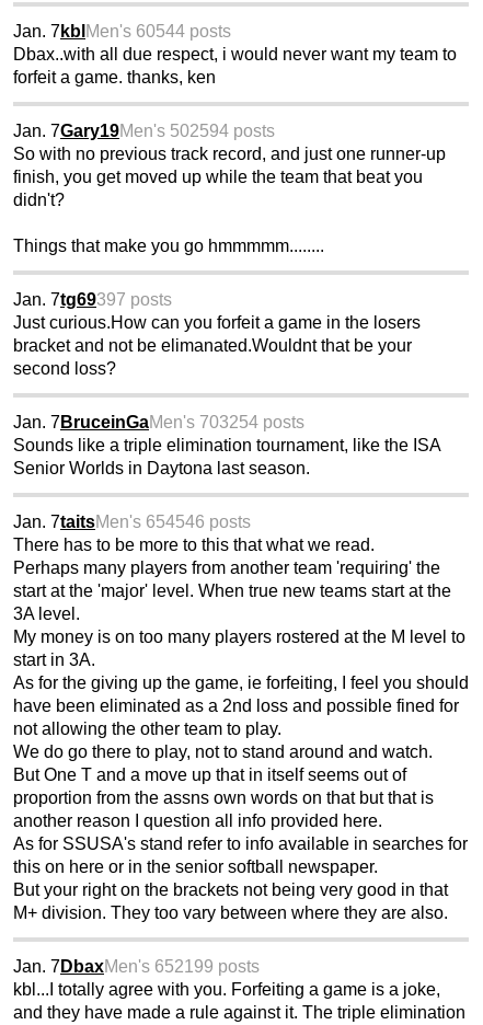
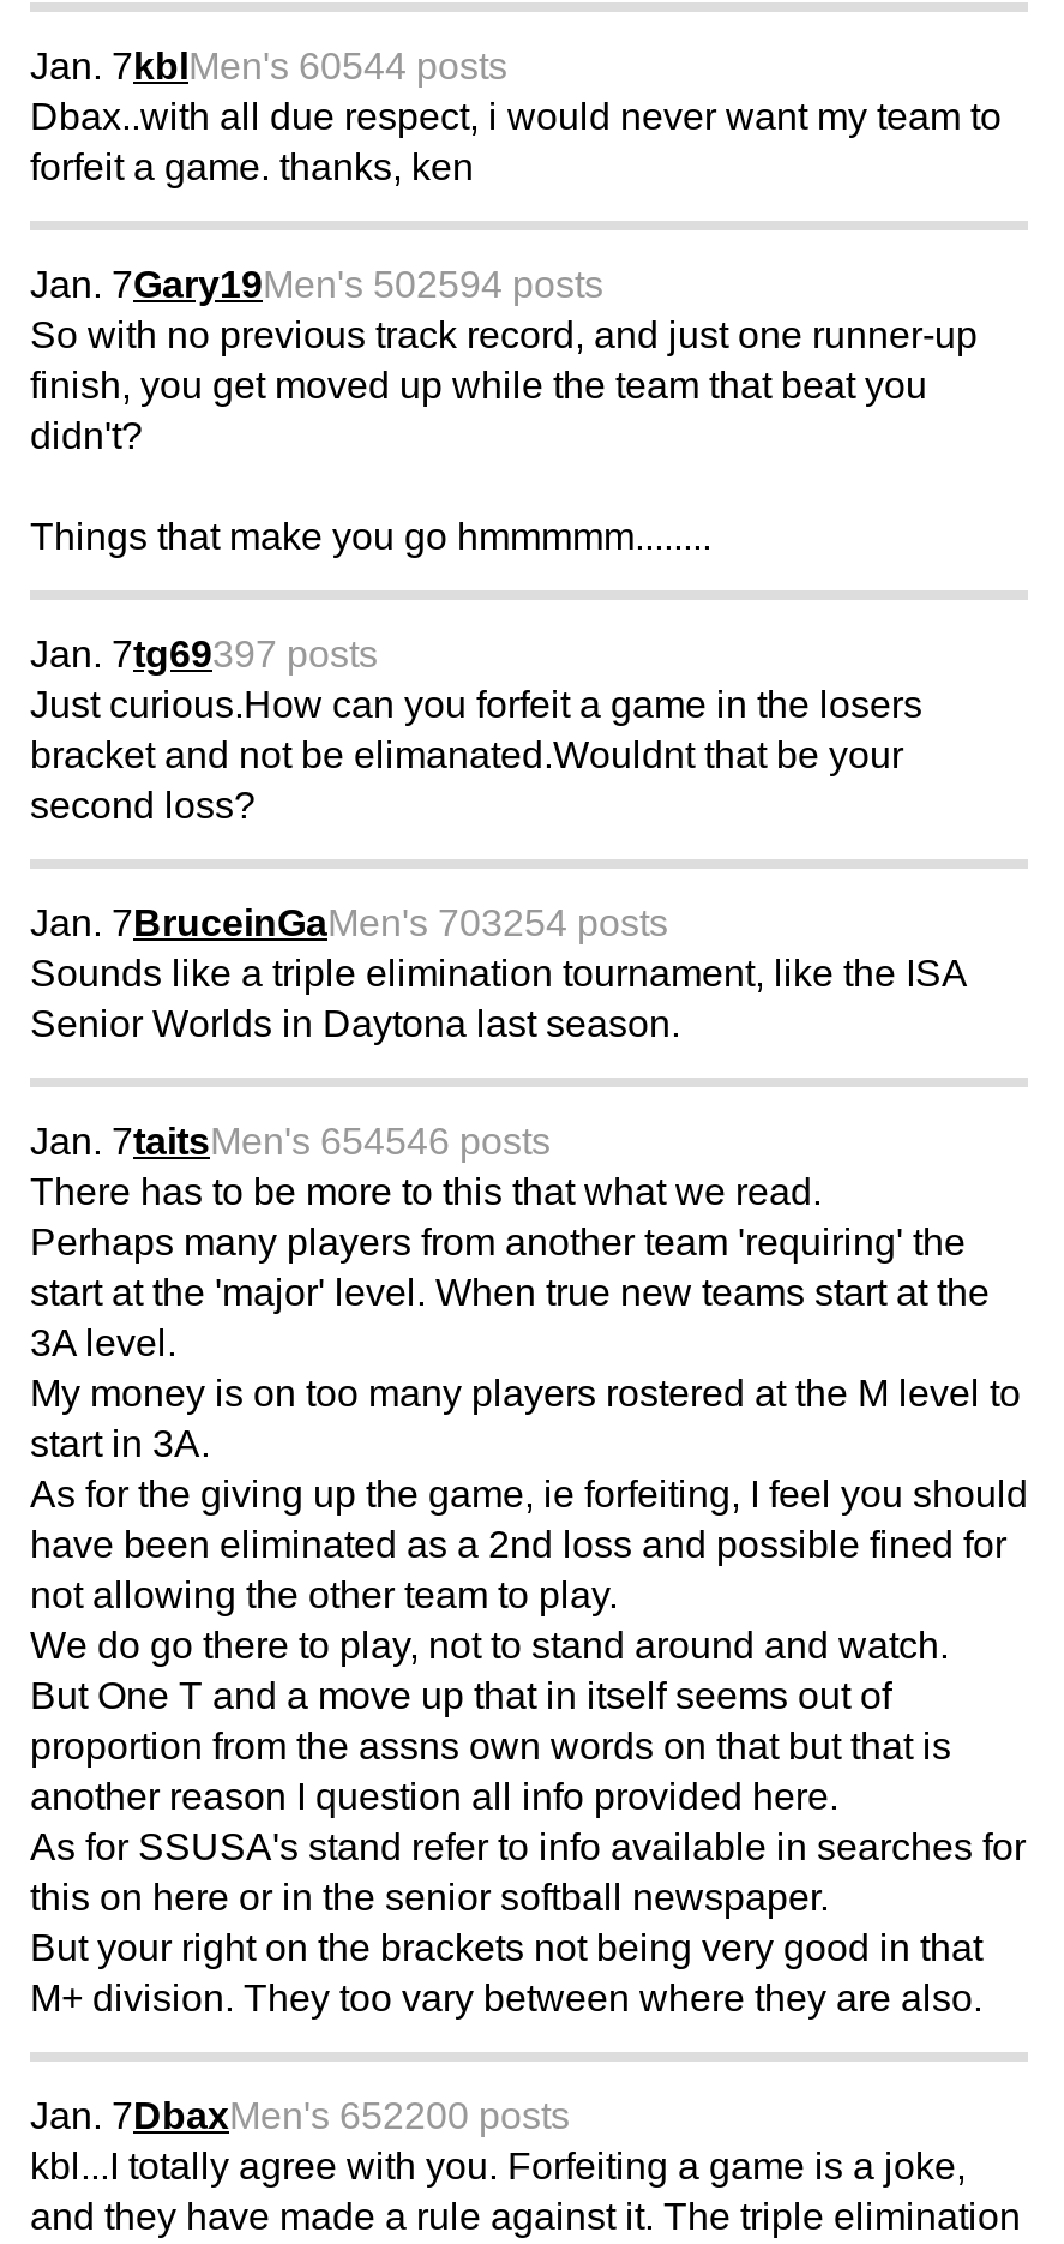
[13,957,260,976] Jan. 7DbaxMen's 652199 posts -> [30,2095,570,2136] Jan. 7DbaxMen's 652200 posts

